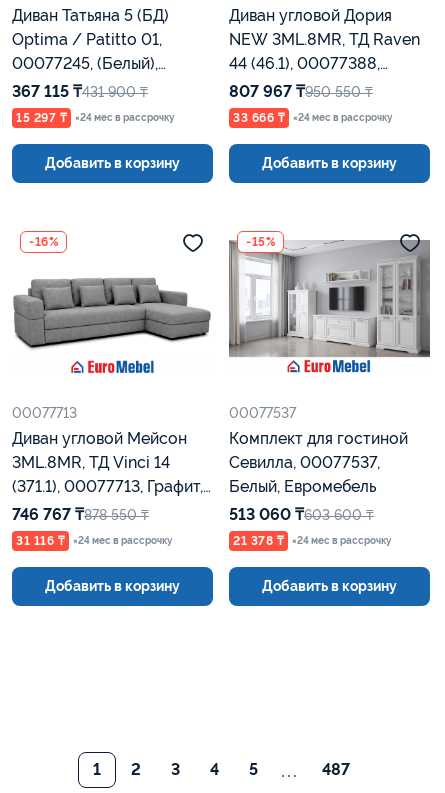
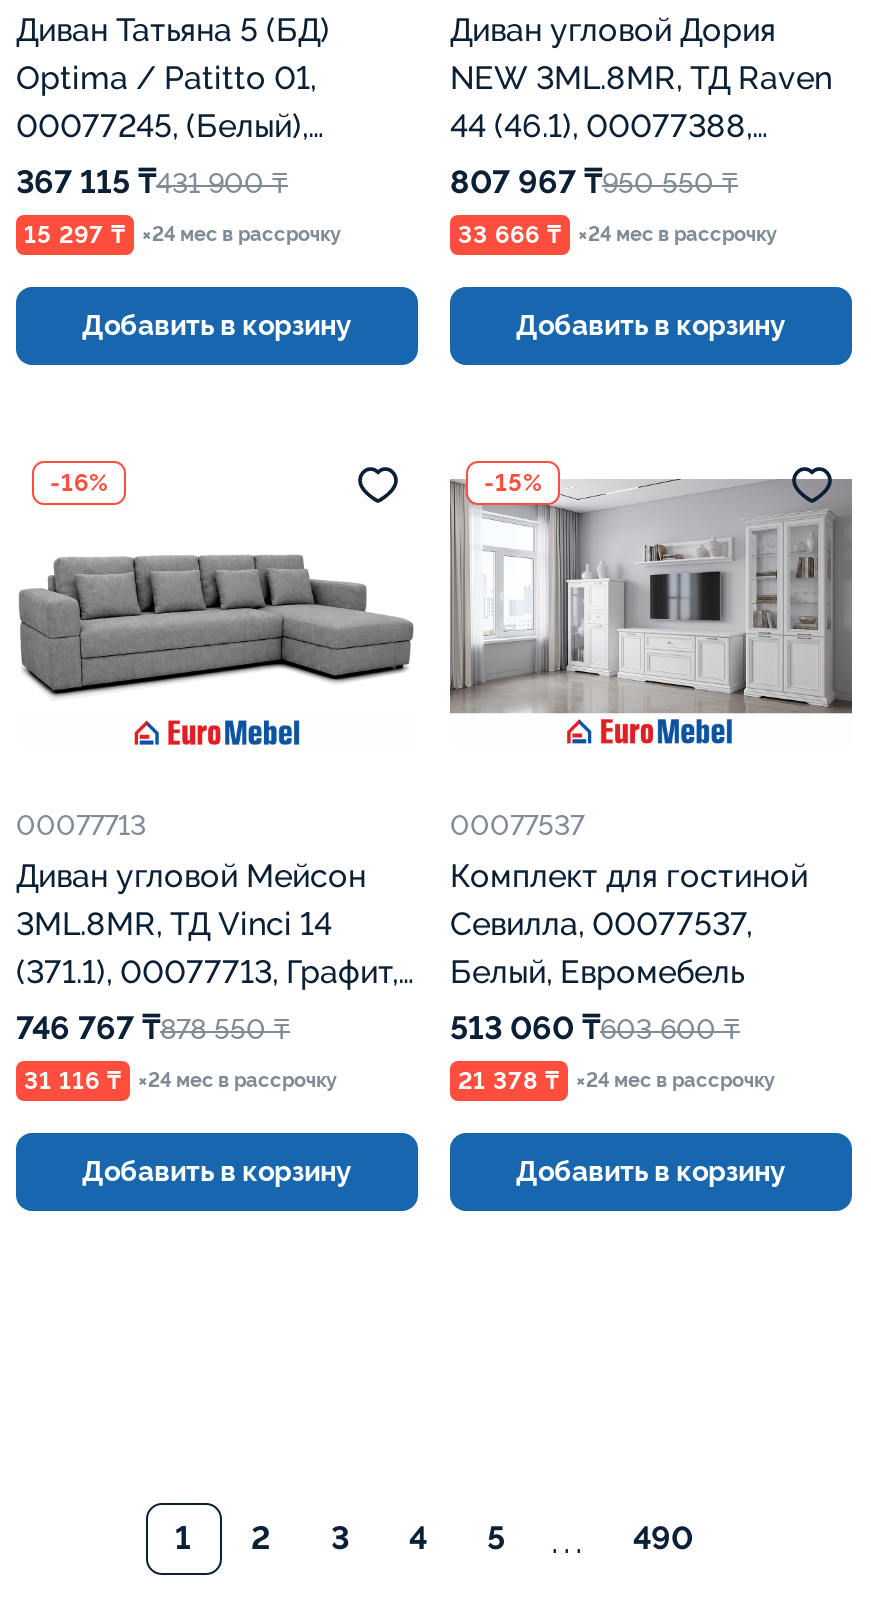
[321,760,349,779] 487 -> [633,1519,693,1557] 490

